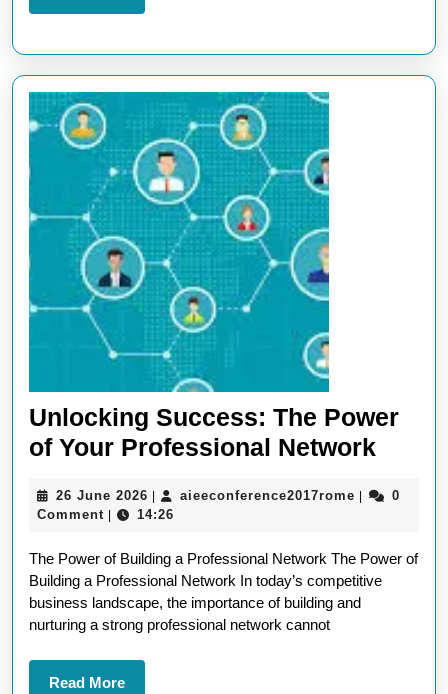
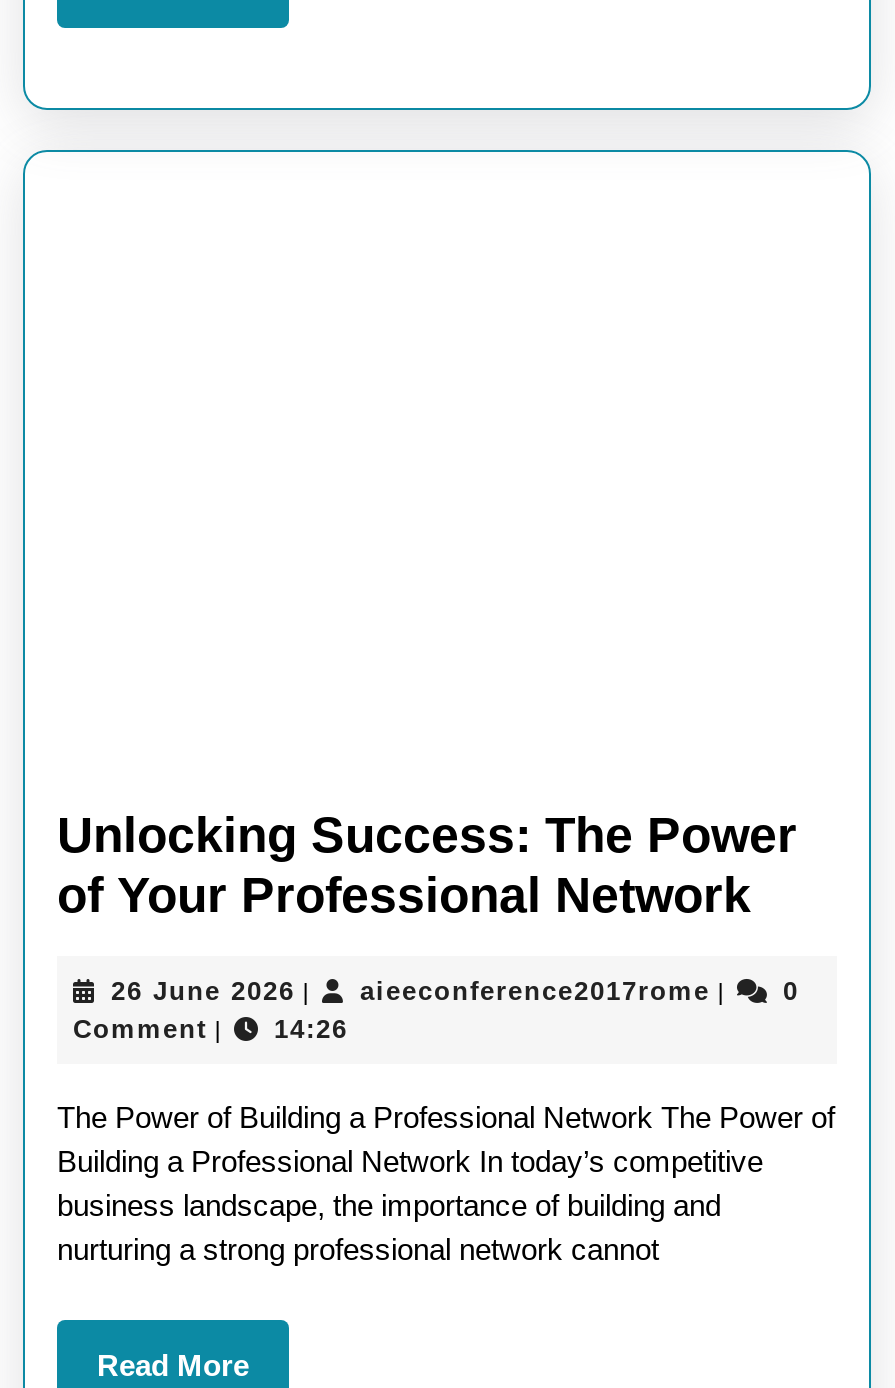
[28,91,330,393] [image] -> none

